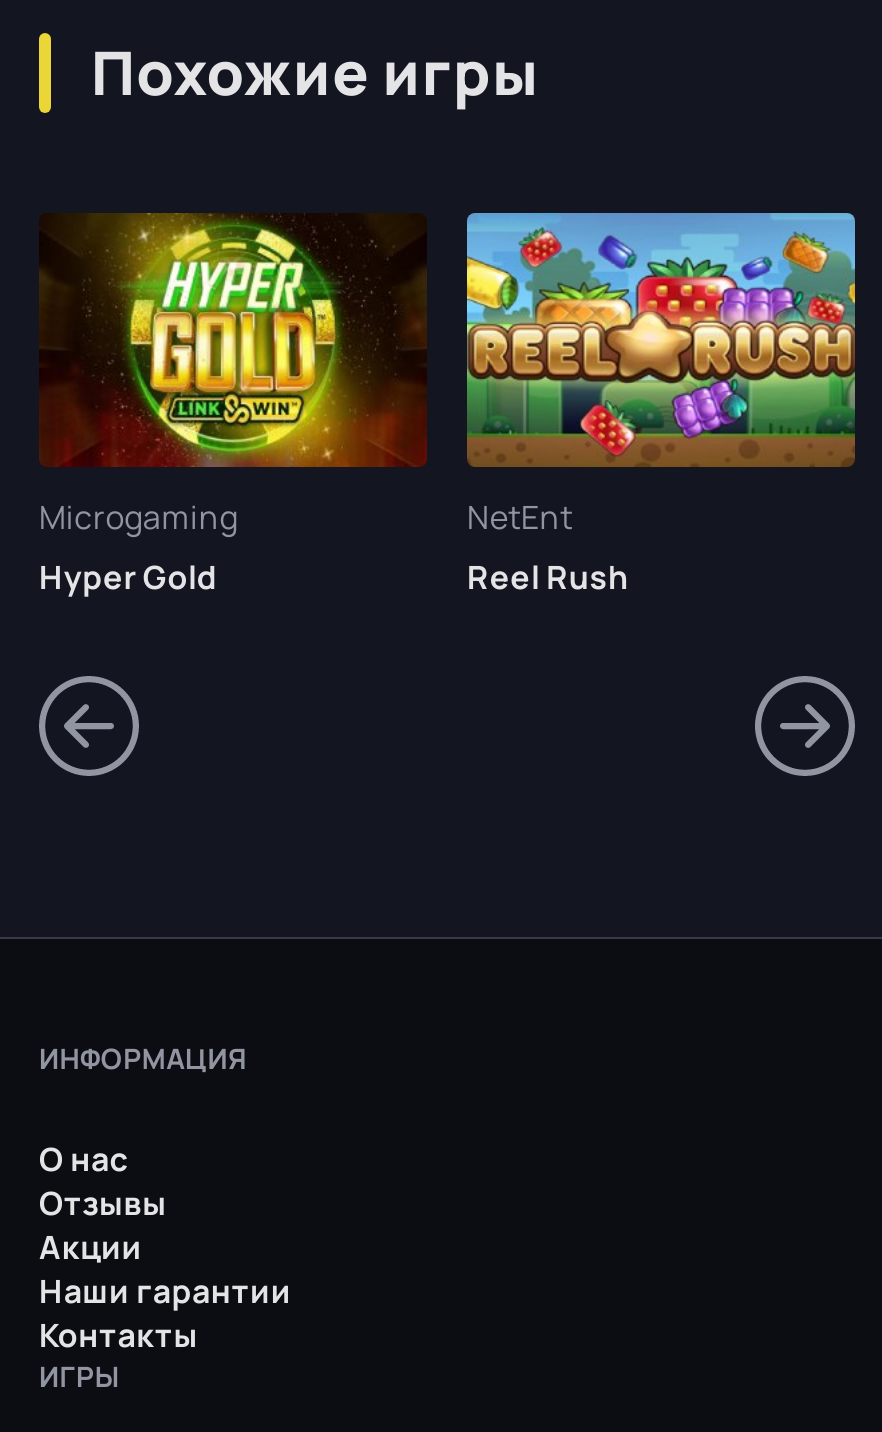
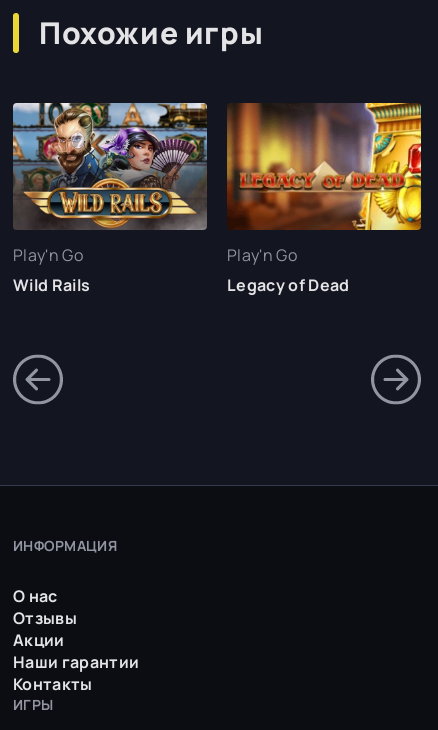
[39,213,427,599] [image] | Microgaming | Hyper Gold -> [12,102,208,296] [image] | Play'n Go | Wild Rails
[465,211,857,599] [image] | NetEnt | Reel Rush -> [226,102,422,296] [image] | Play'n Go | Legacy of Dead

